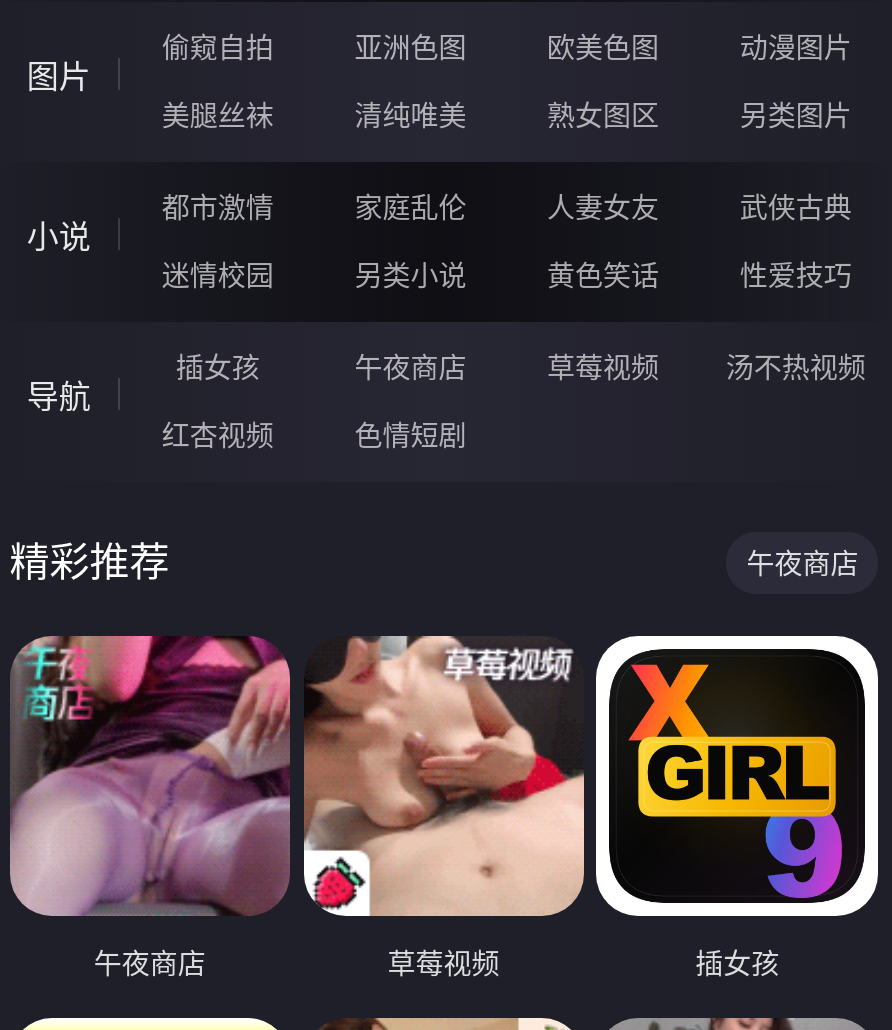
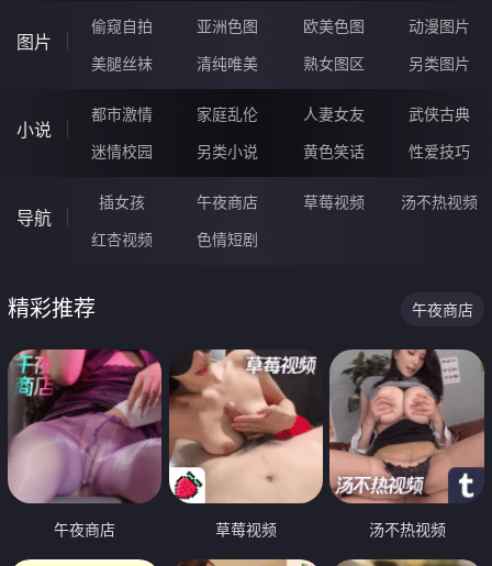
[594,634,880,982] [image] | 插女孩 -> [328,348,485,540] [image] | 汤不热视频

